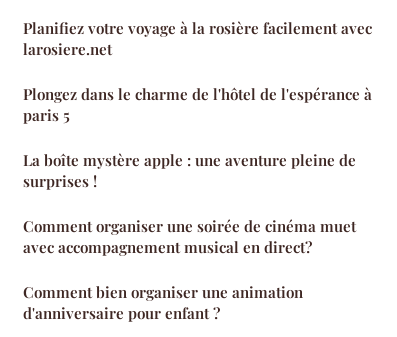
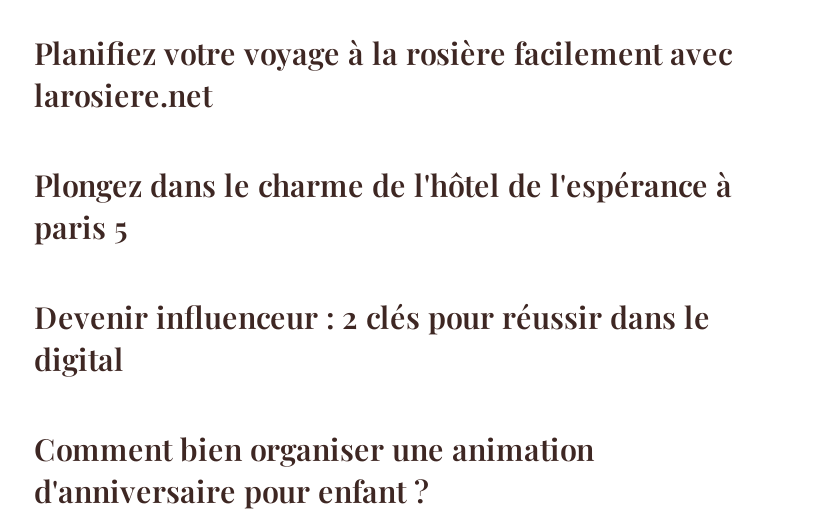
[23,150,356,257] La boîte mystère apple : une aventure pleine de | surprises ! | Comment organiser une soirée de cinéma muet | avec accompagnement musical en direct? -> [34,298,710,380] Devenir influenceur : 2 clés pour réussir dans le | digital

